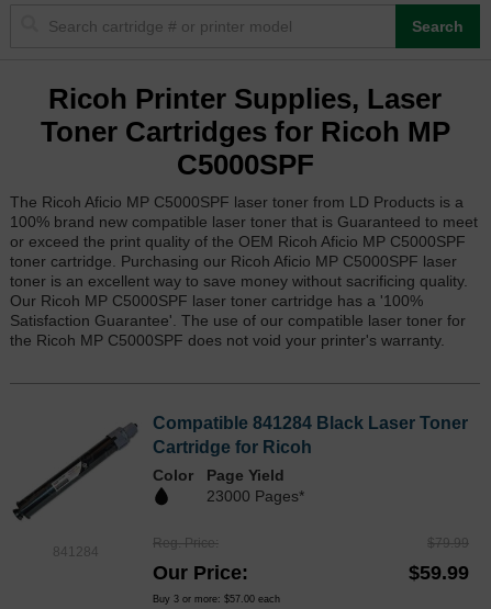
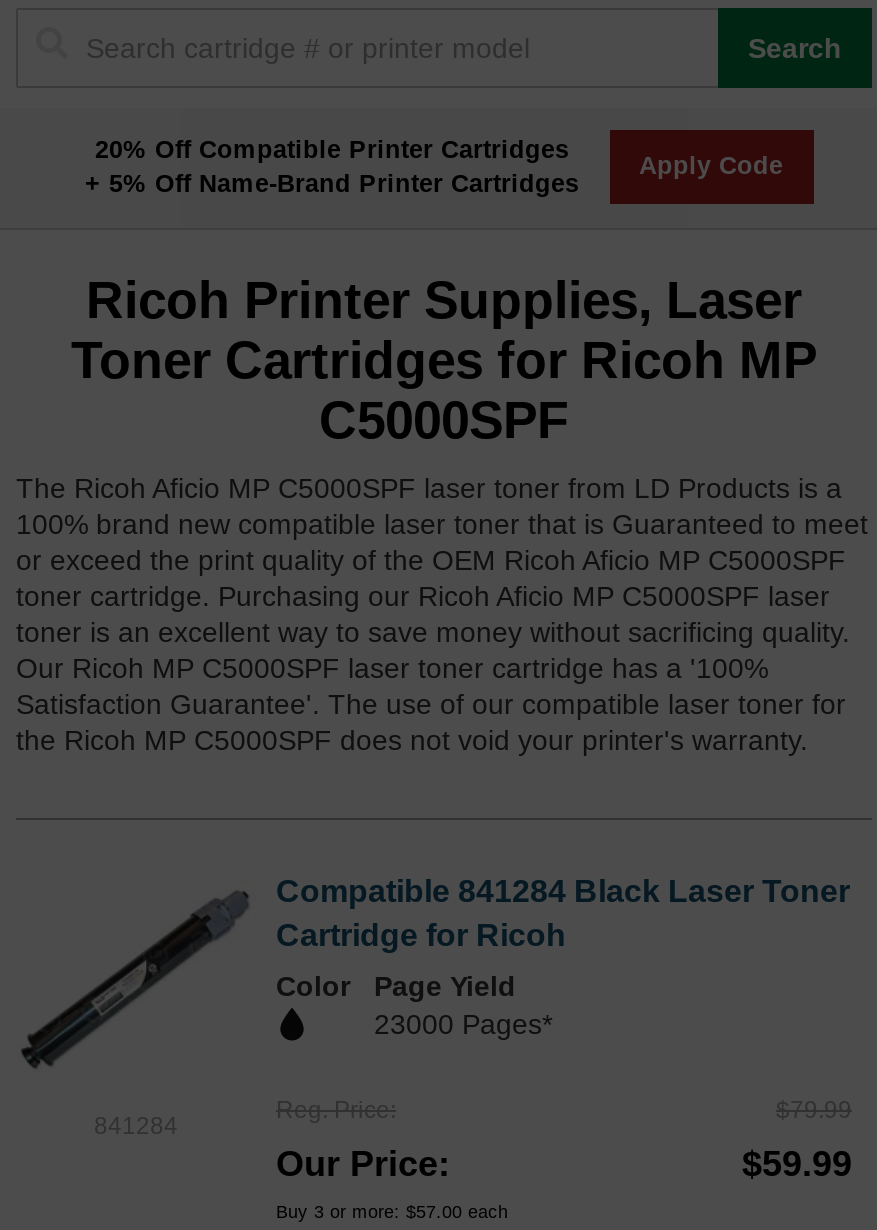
none -> [85,135,579,197] 20% Off Compatible Printer Cartridges | + 5% Off Name-Brand Printer Cartridges
none -> [639,152,783,180] Apply Code

